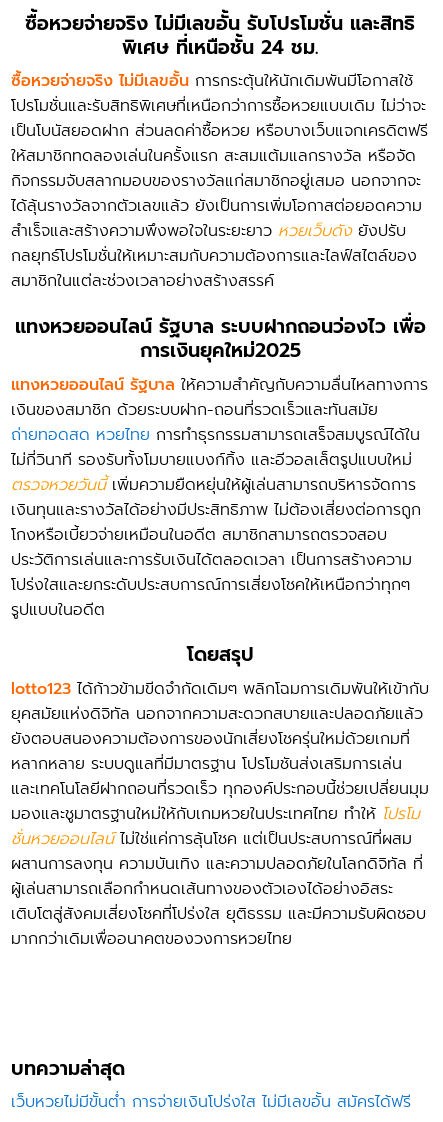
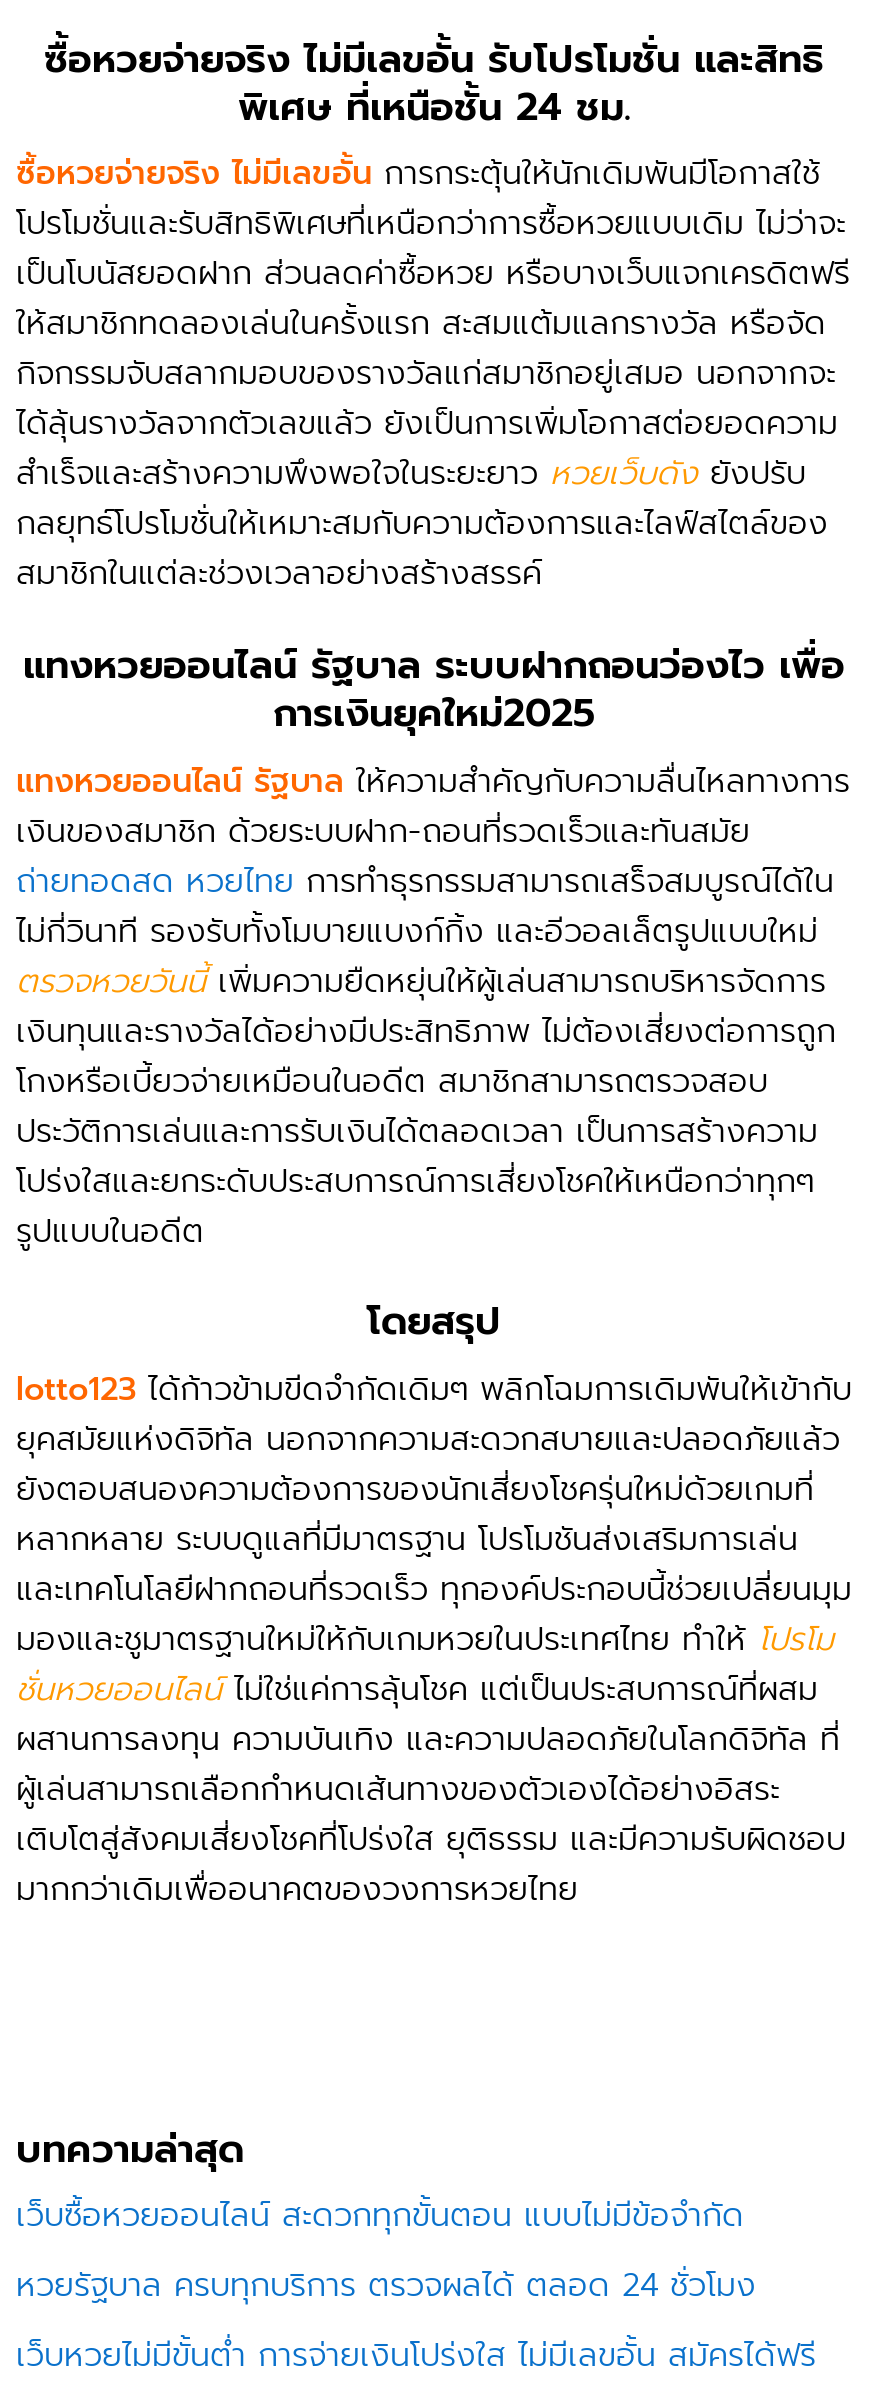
none -> [16,2193,756,2310] เว็บซื้อหวยออนไลน์ สะดวกทุกขั้นตอน แบบไม่มีข้อจำกัด | หวยรัฐบาล ครบทุกบริการ ตรวจผลได้ ตลอด 24 ชั่วโมง

